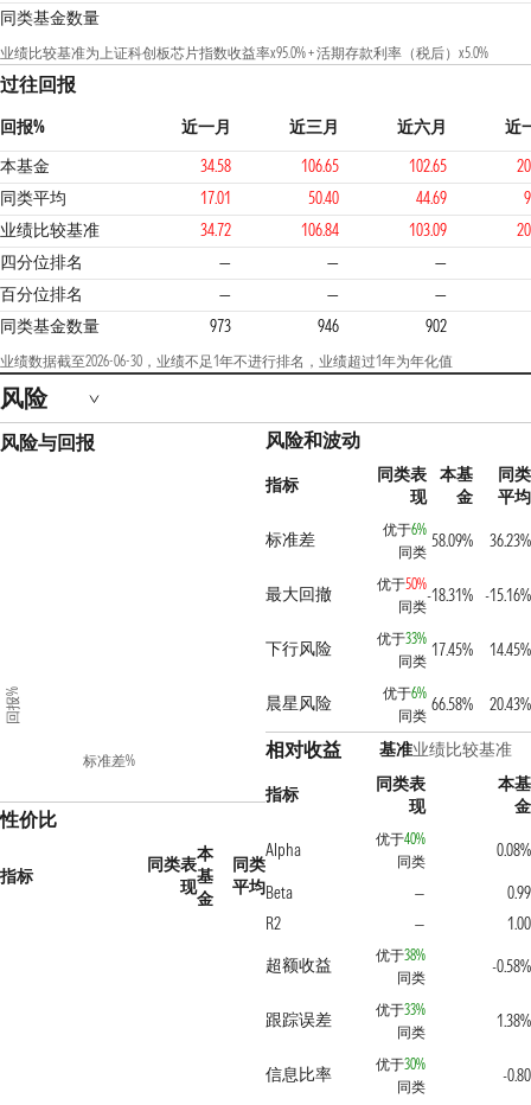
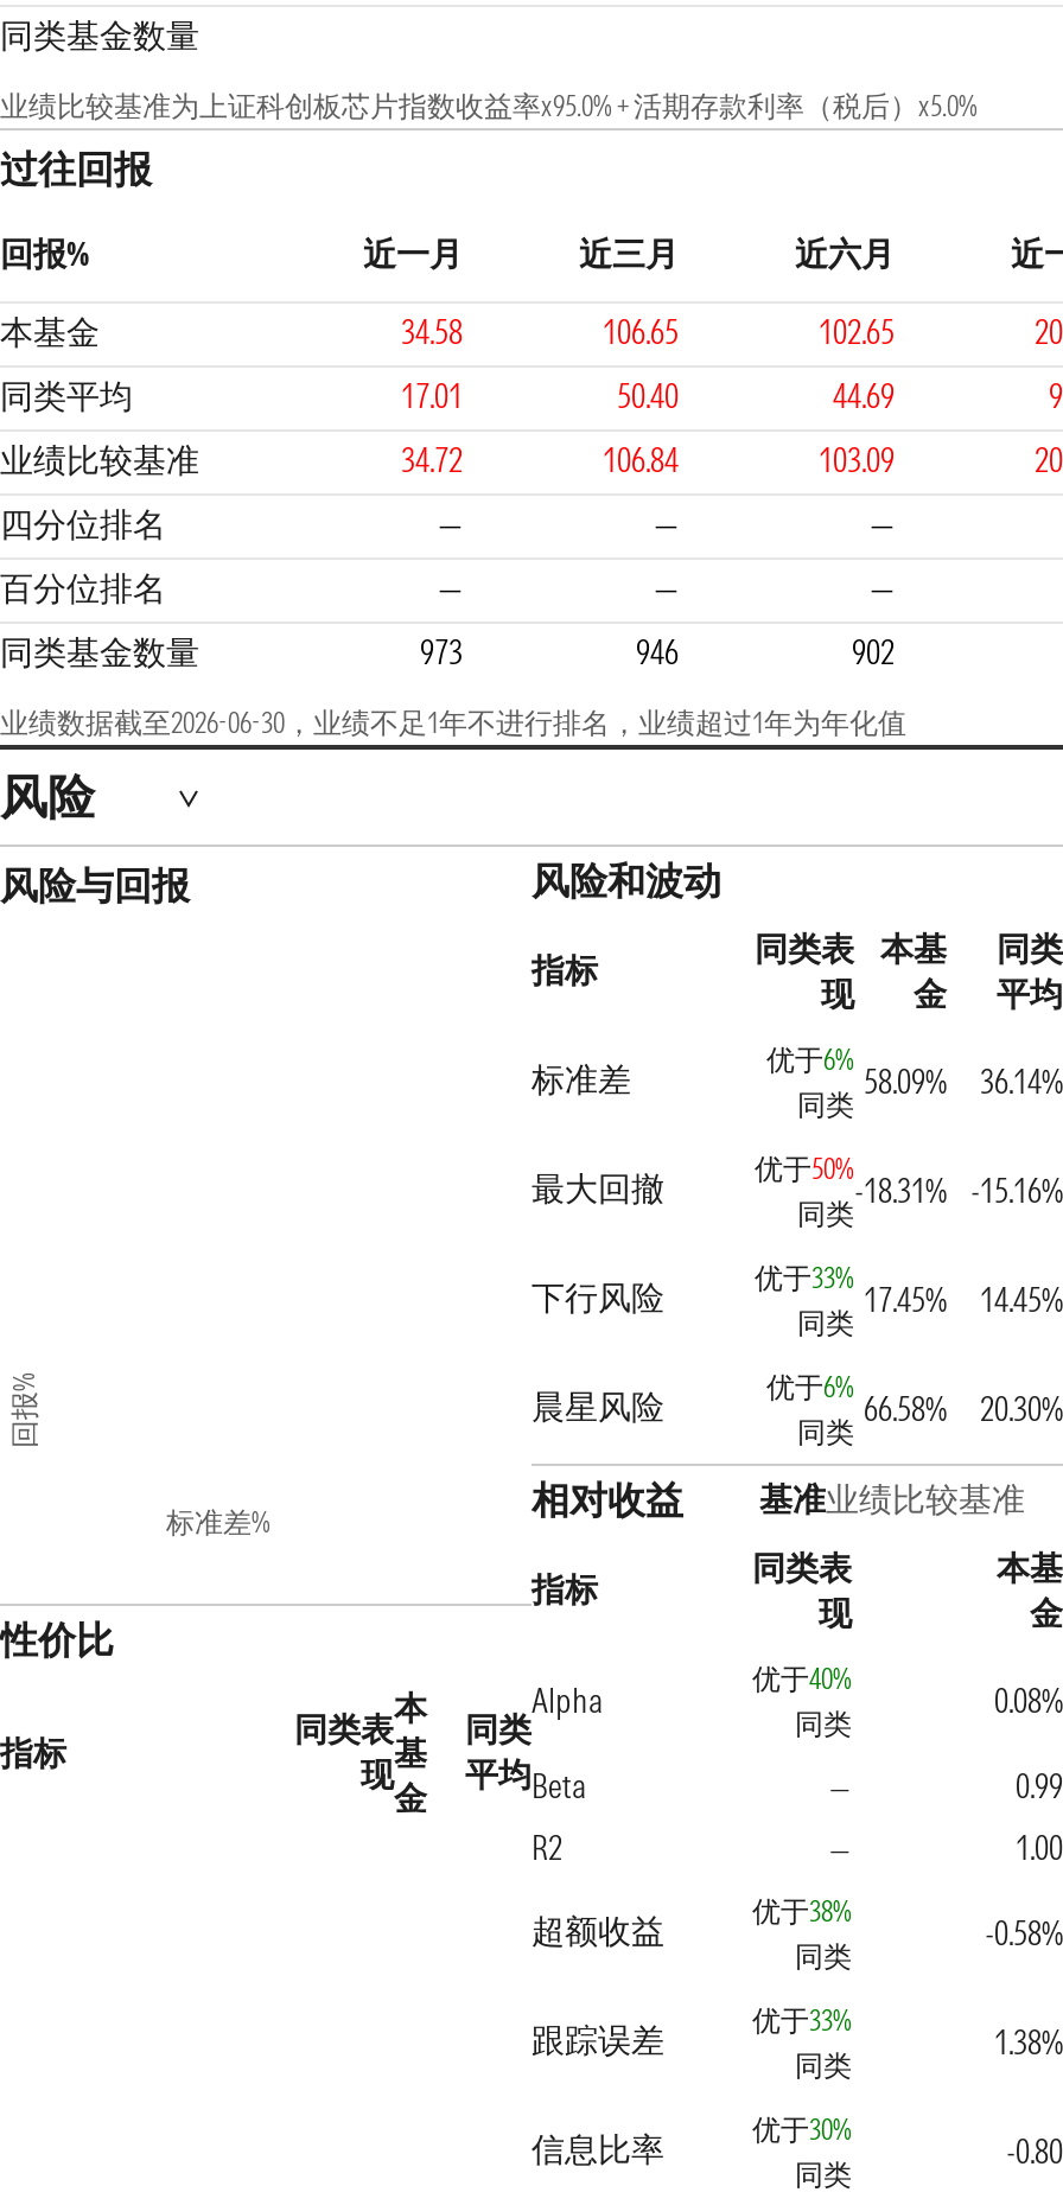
[431,530,531,551] 58.09% 36.23% -> [864,1060,1063,1103] 58.09% 36.14%
[431,694,531,715] 66.58% 20.43% -> [864,1388,1063,1430] 66.58% 20.30%

